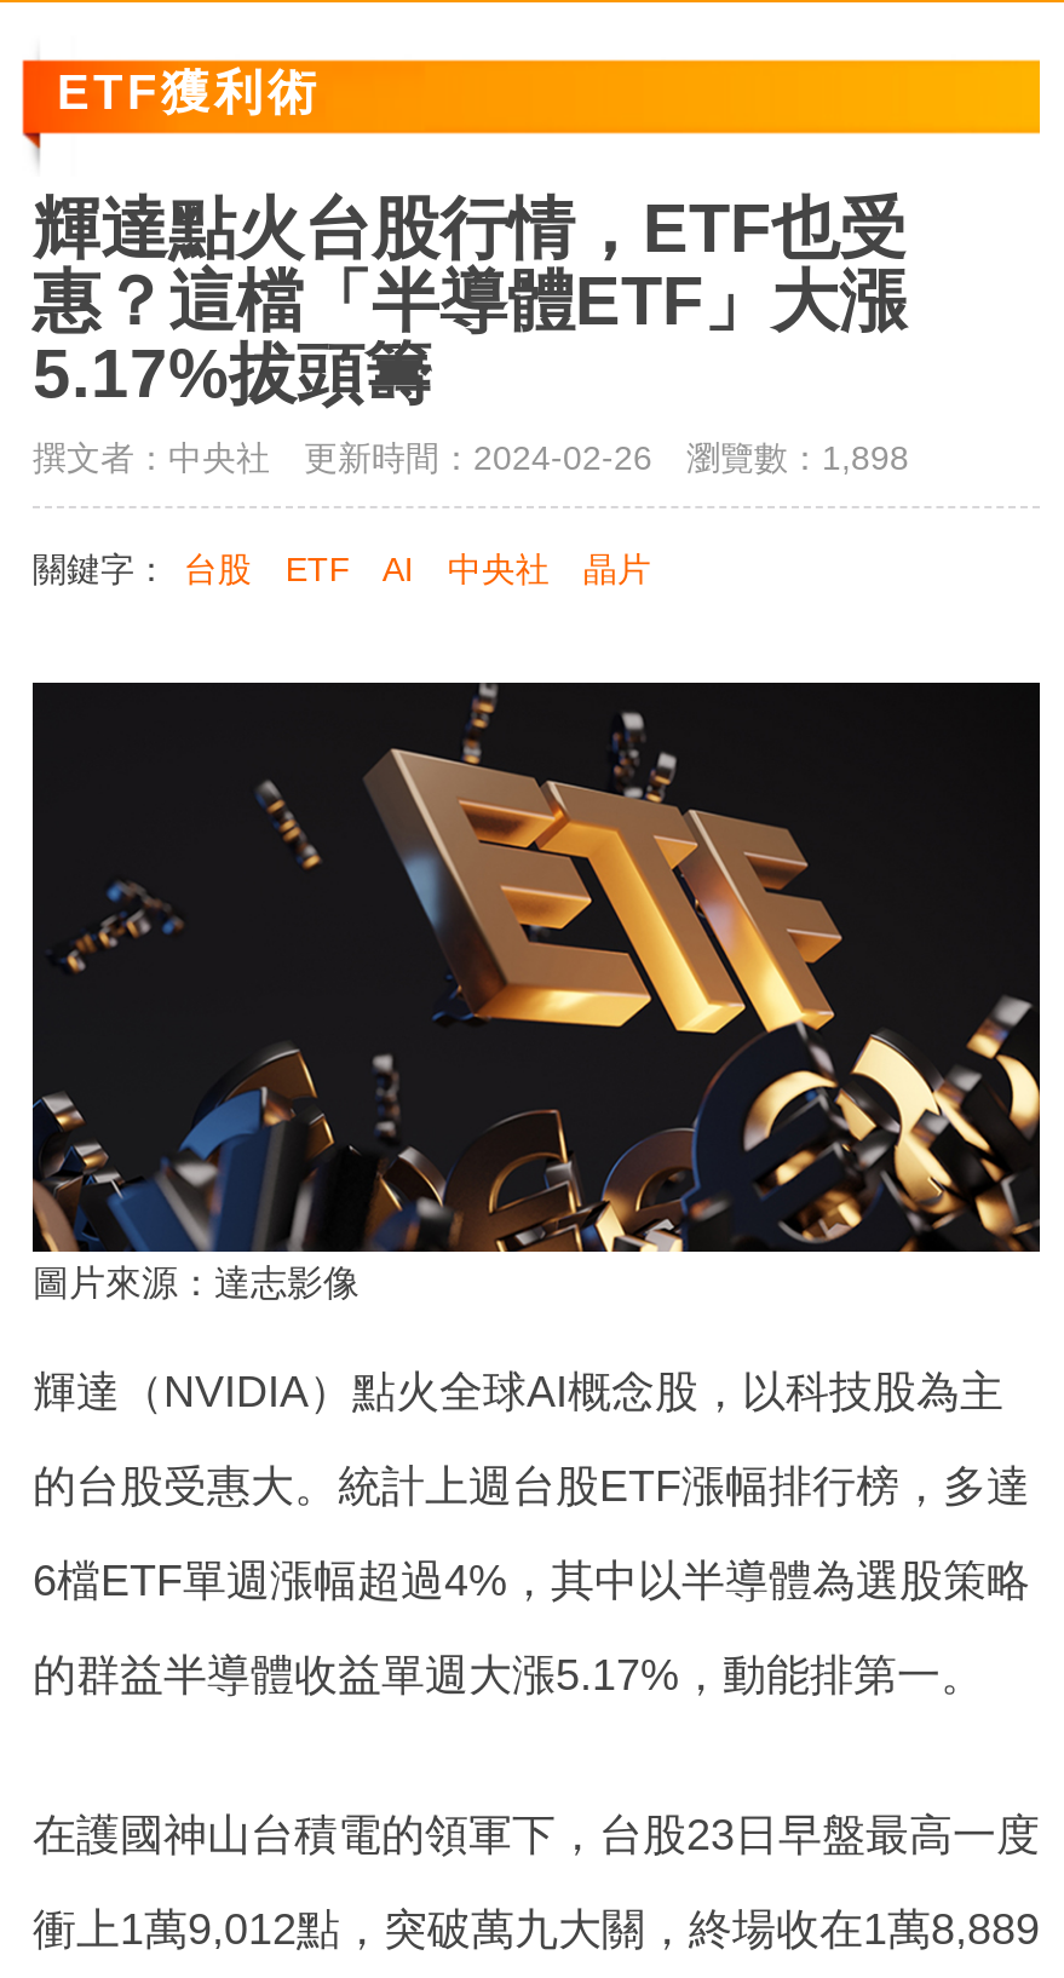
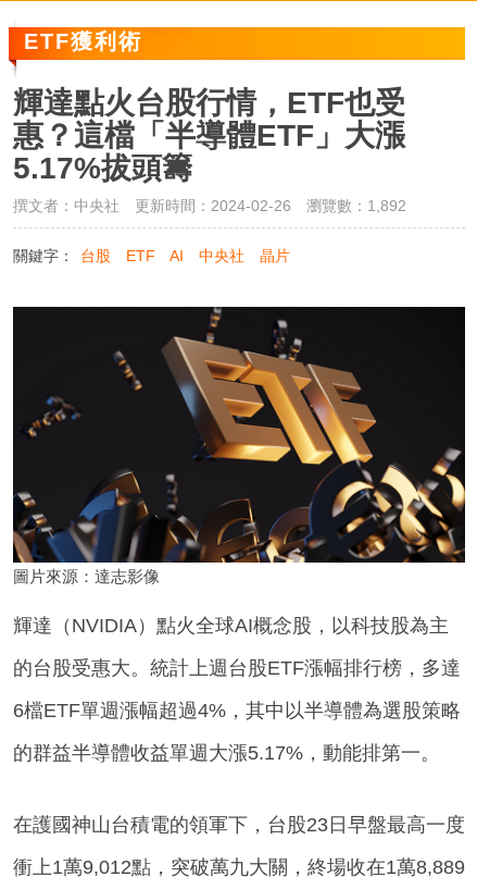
[33,438,909,477] 撰文者：中央社 更新時間：2024-02-26 瀏覽數：1,898 -> [13,197,406,214] 撰文者：中央社 更新時間：2024-02-26 瀏覽數：1,892

